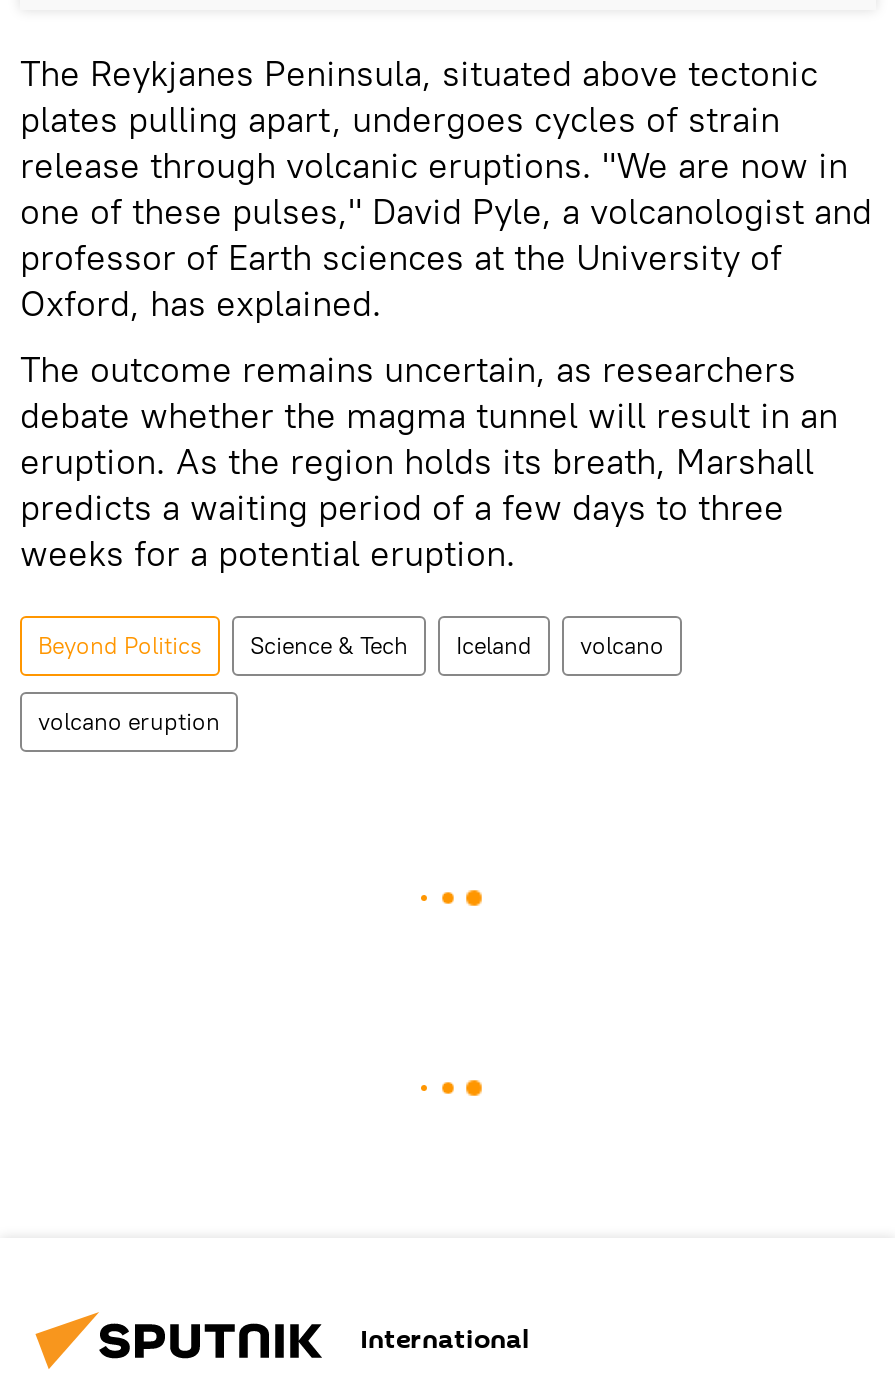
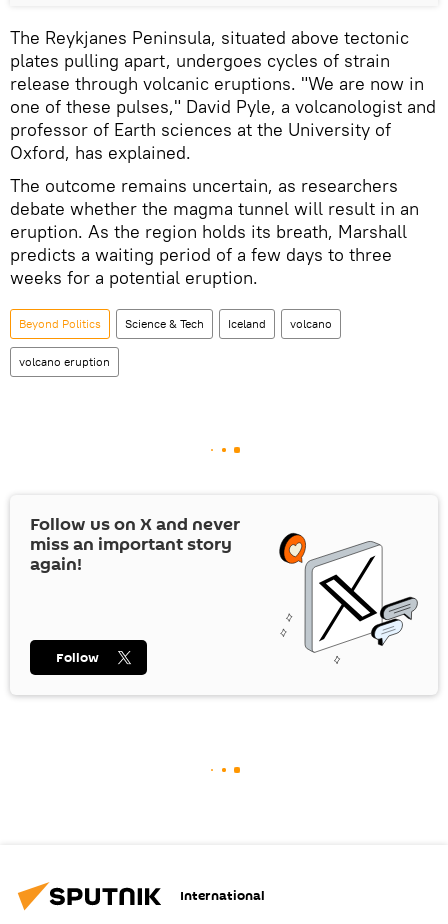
none -> [30,512,419,664] [image] | Follow us on X and never | miss an important story | again!
none -> [56,648,99,667] Follow

